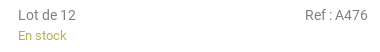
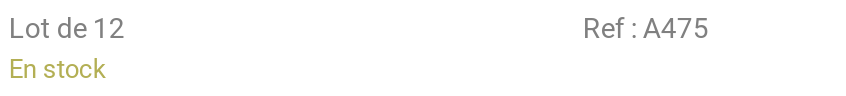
[305,7,368,23] Ref : A476 -> [583,12,709,44] Ref : A475

